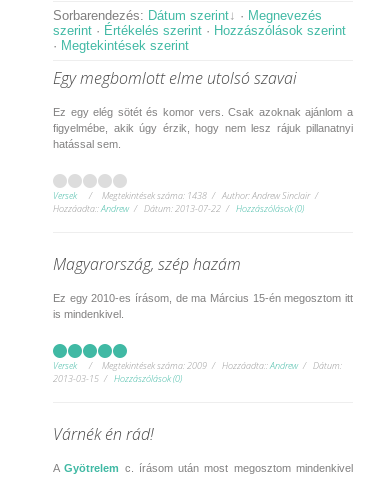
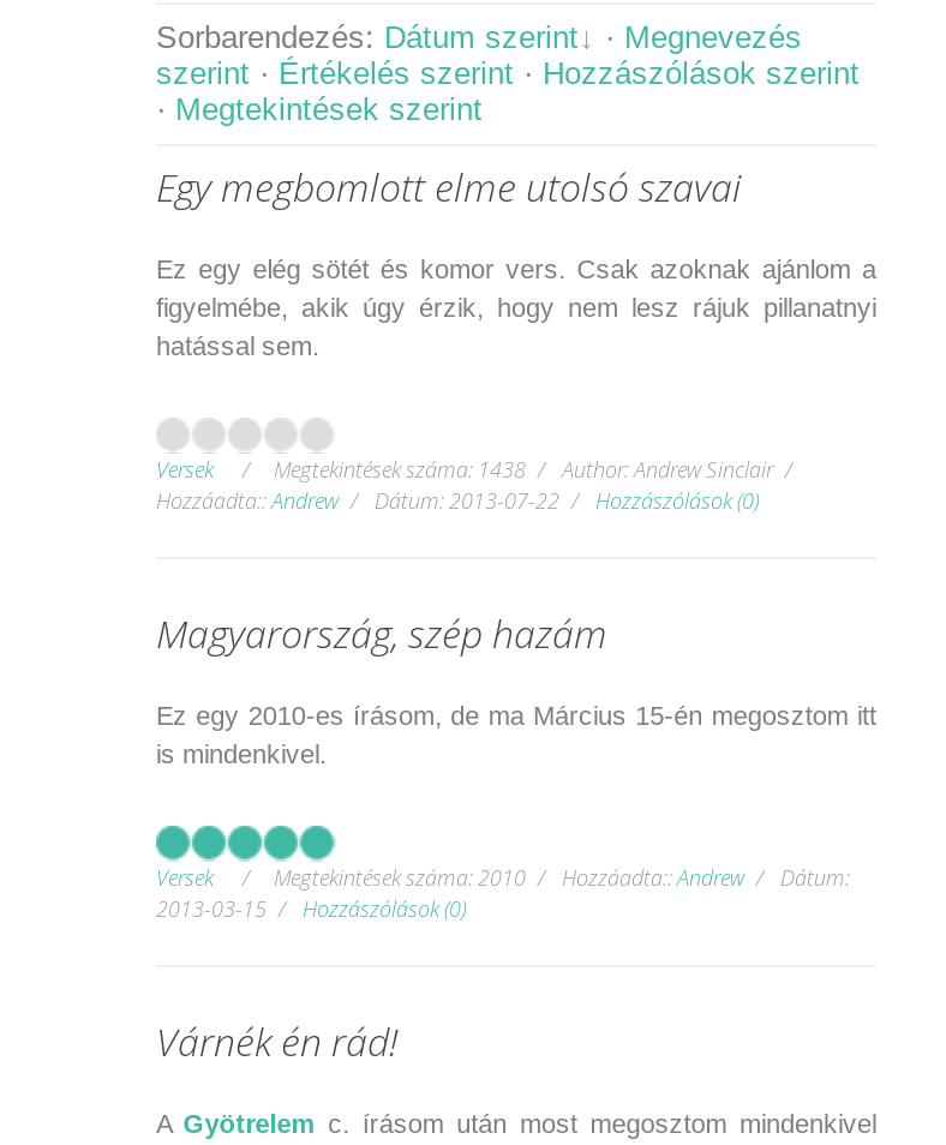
[102,359,207,372] Megtekintések száma: 2009 -> [274,862,526,893] Megtekintések száma: 2010

